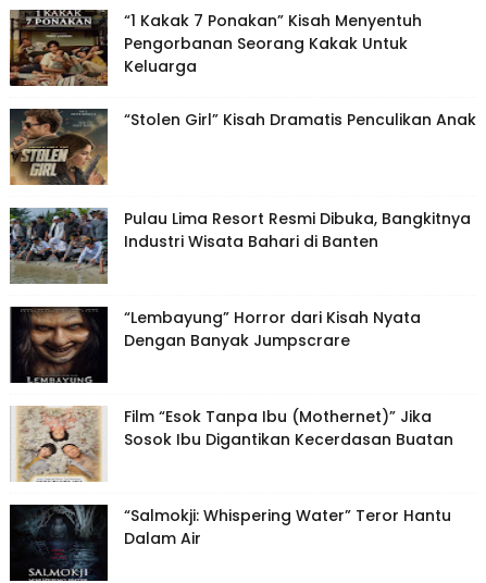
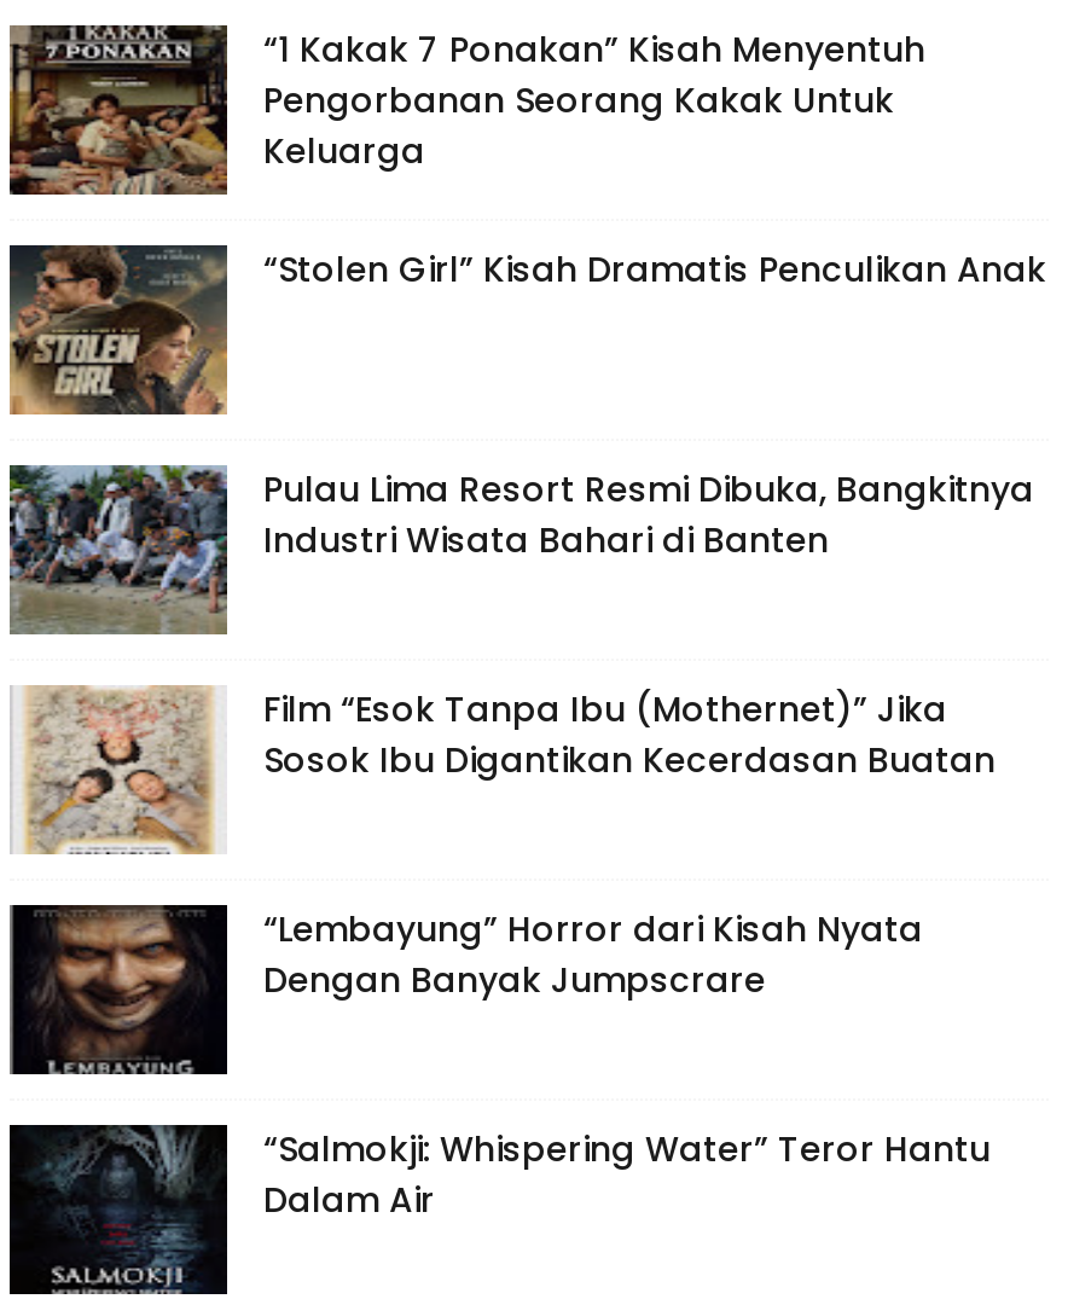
moved [13,306,421,385] -> [17,903,923,1079]: [image] | “Lembayung” Horror dari Kisah Nyata | Dengan Banyak Jumpscrare
moved [11,406,453,482] -> [12,685,996,854]: [image] | Film “Esok Tanpa Ibu (Mothernet)” Jika | Sosok Ibu Digantikan Kecerdasan Buatan

